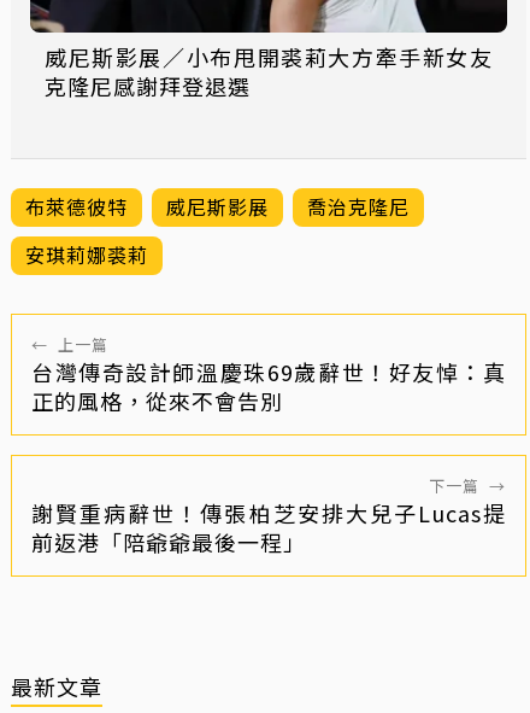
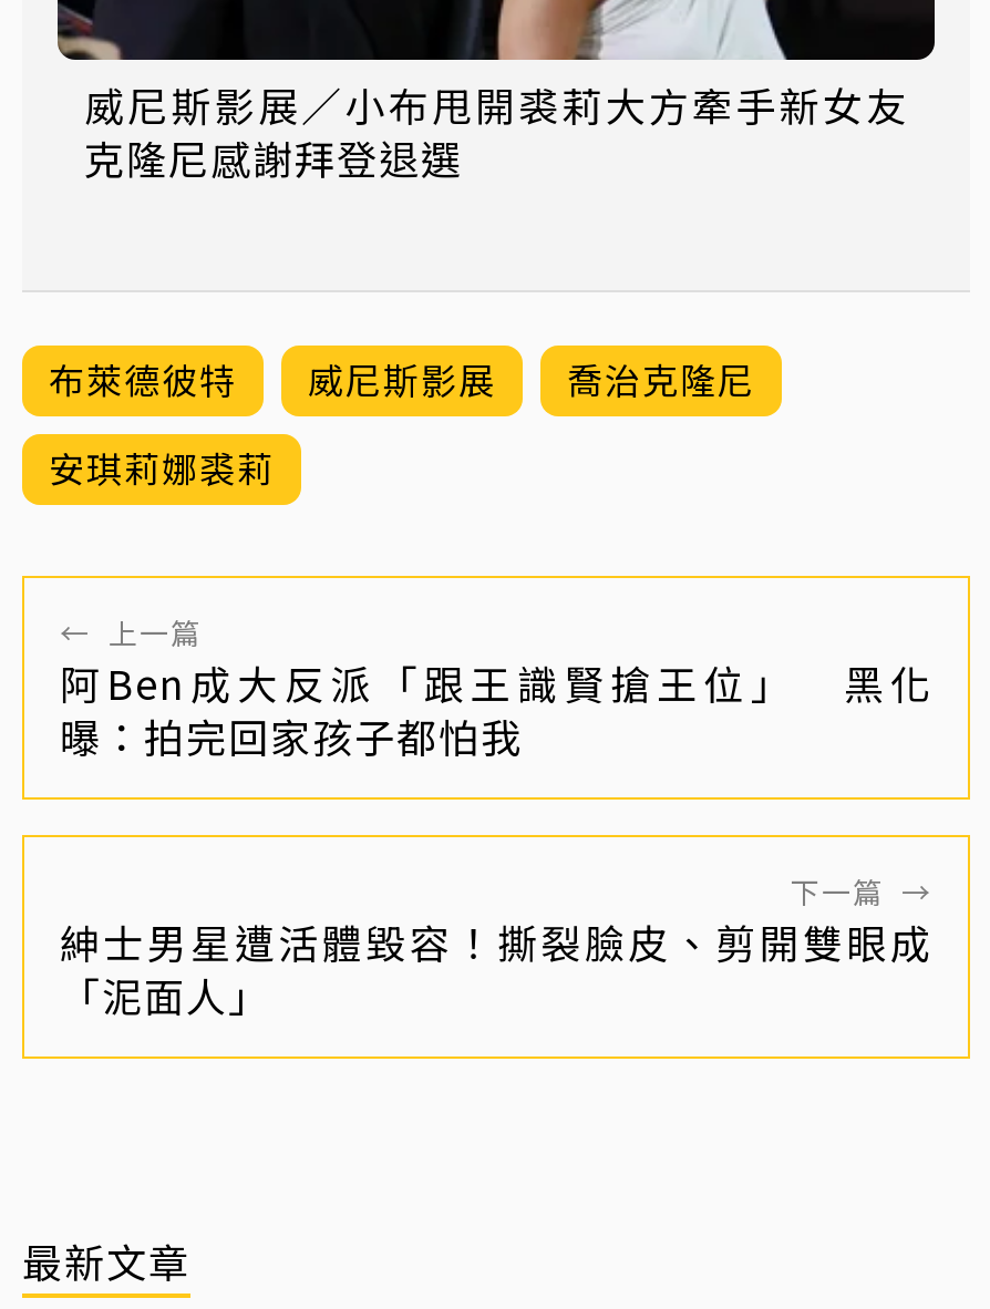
[31,356,506,417] 台灣傳奇設計師溫慶珠69歲辭世！好友悼：真 | 正的風格，從來不會告別 -> [60,654,932,765] 阿Ben成大反派「跟王識賢搶王位」 黑化 | 曝：拍完回家孩子都怕我
[31,498,506,558] 謝賢重病辭世！傳張柏芝安排大兒子Lucas提 | 前返港「陪爺爺最後一程」 -> [60,913,932,1024] 紳士男星遭活體毀容！撕裂臉皮、剪開雙眼成 | 「泥面人」

